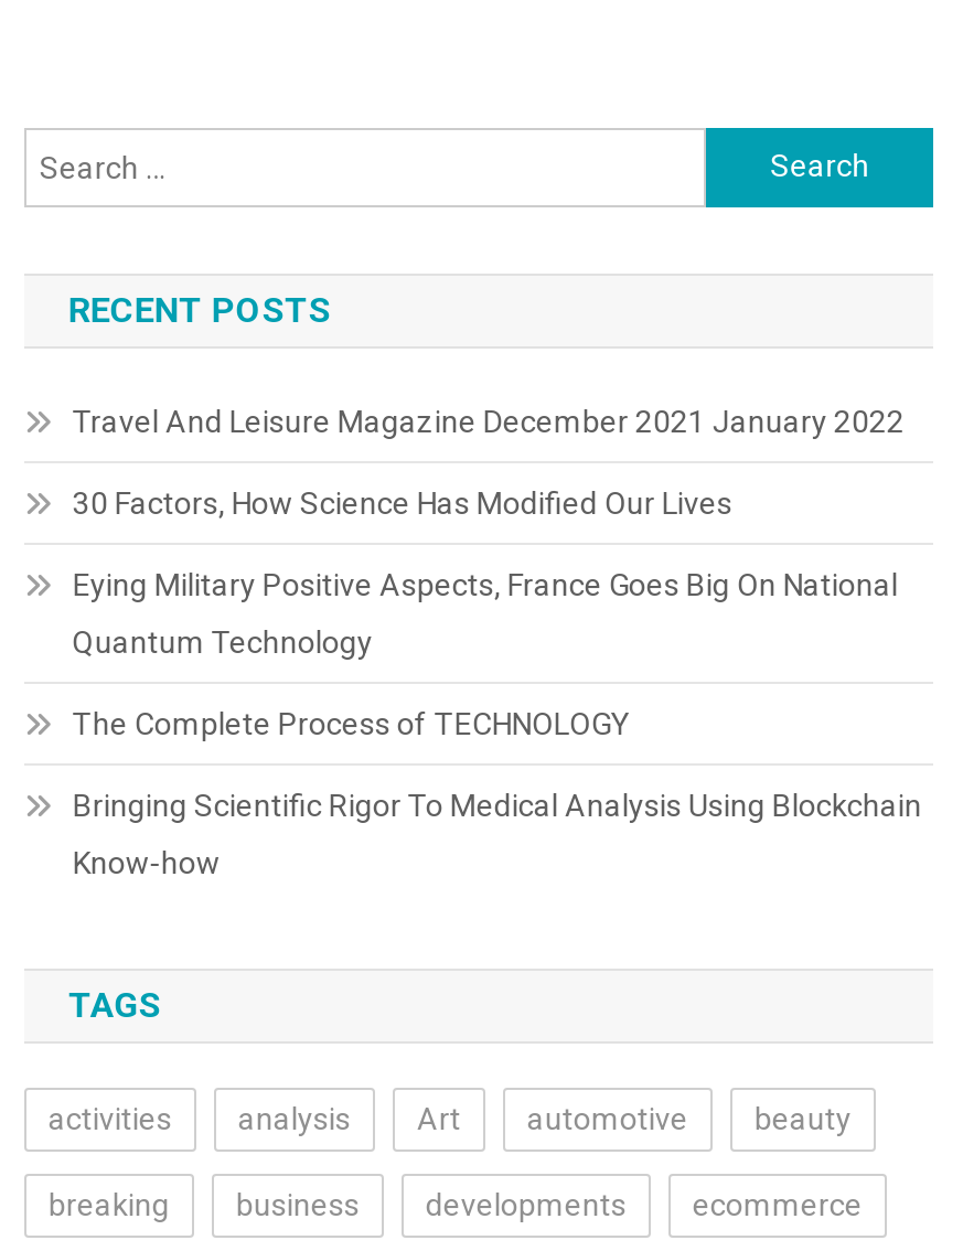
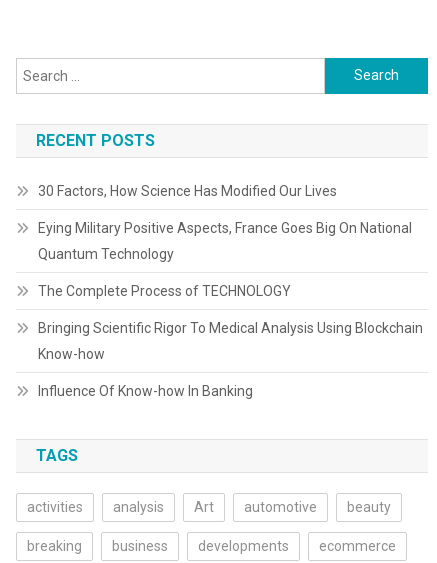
[73,403,904,439] Travel And Leisure Magazine December 2021 January 2022 -> none
moved [73,485,922,880] -> [38,183,423,362]: 30 Factors, How Science Has Modified Our Lives | Eying Military Positive Aspects, France Goes Big On National | Quantum Technology | The Complete Process of TECHNOLOGY | Bringing Scientific Rigor To Medical Analysis Using Blockchain | Know-how
none -> [38,383,253,399] Influence Of Know-how In Banking

